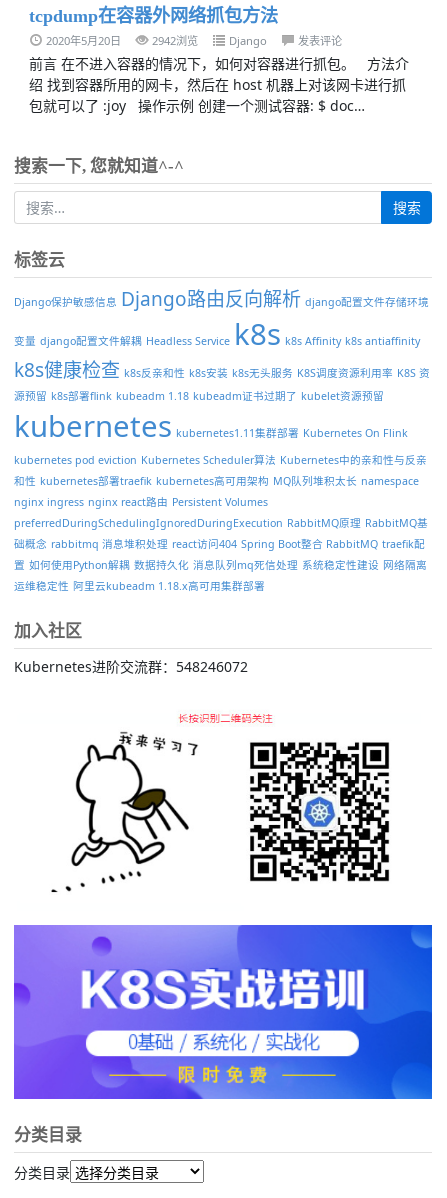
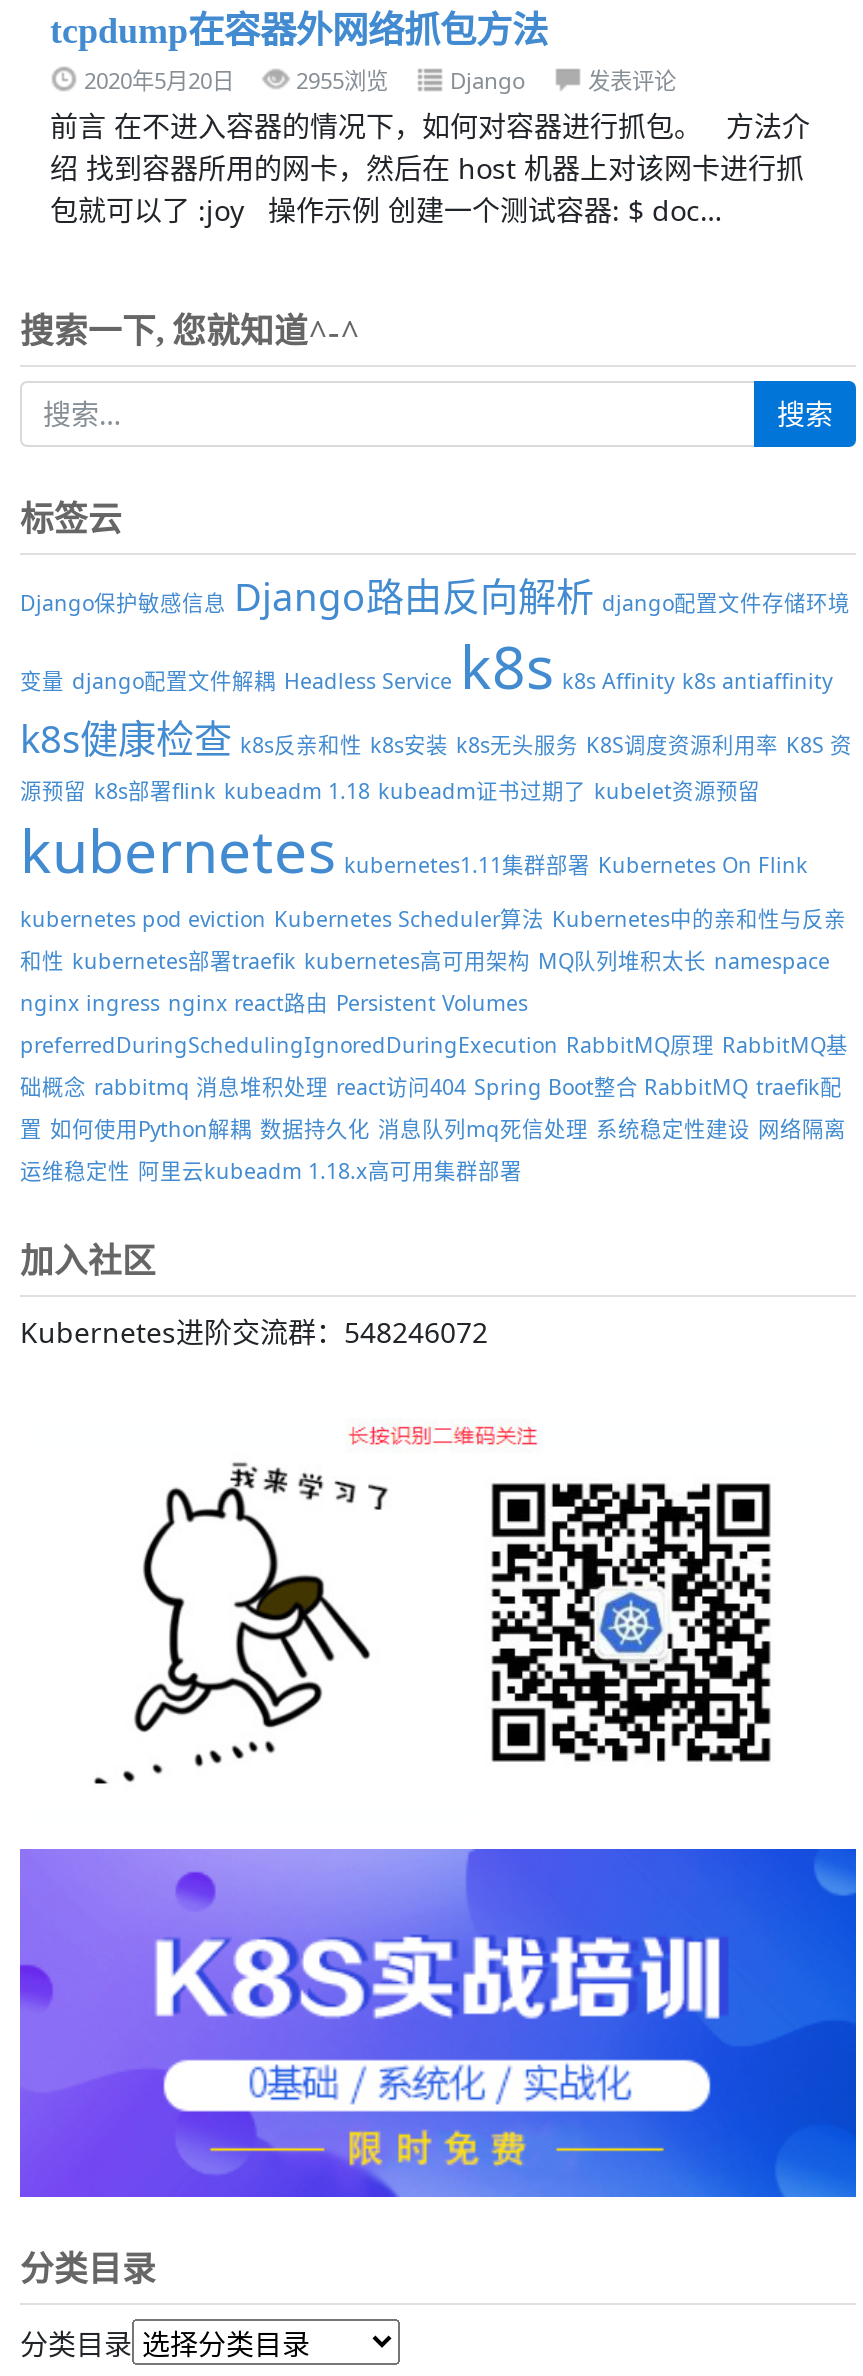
[46,33,198,48] 2020年5月20日 2942浏览 -> [84,65,388,95] 2020年5月20日 2955浏览

